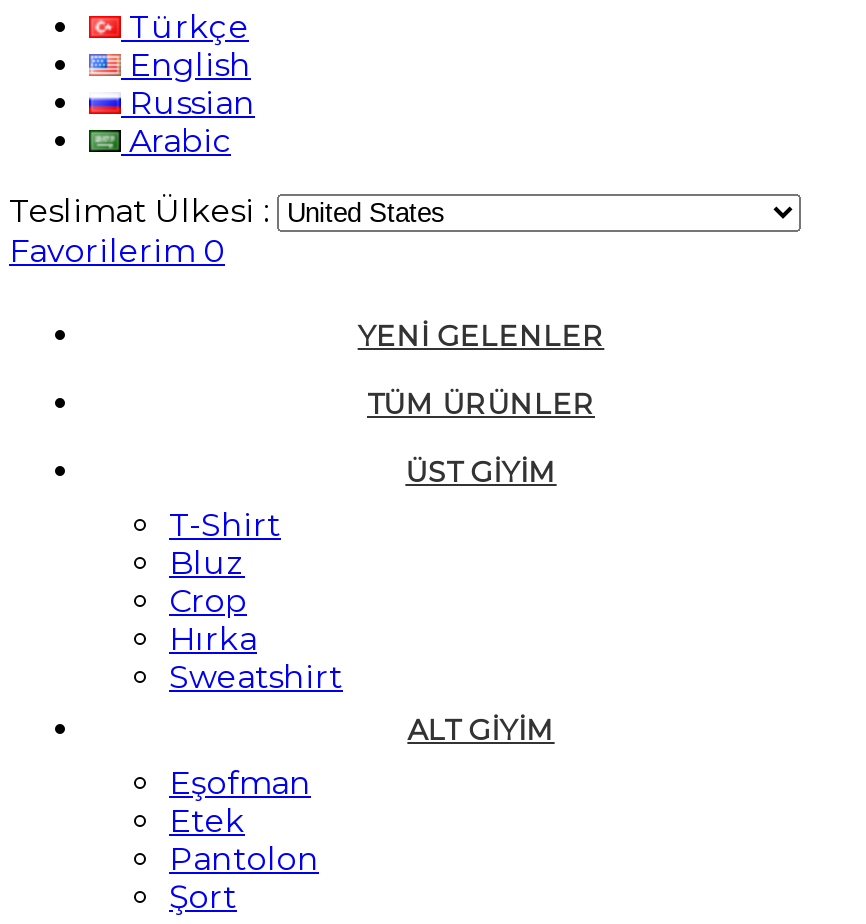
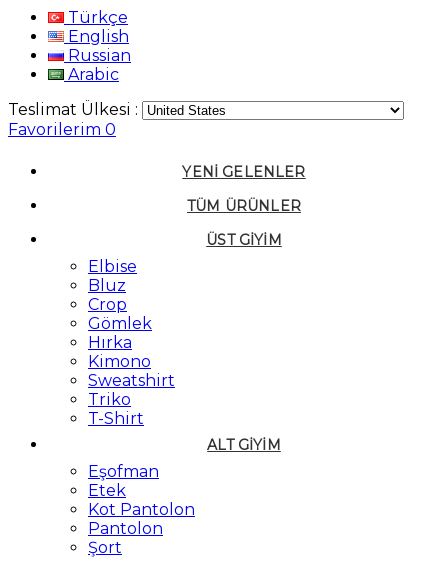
[169,506,281,544] T-Shirt -> [88,257,137,276] Elbise
none -> [88,314,152,333] Gömlek
none -> [88,352,151,371] Kimono
none -> [88,390,144,428] Triko | T-Shirt
none -> [88,500,195,519] Kot Pantolon

